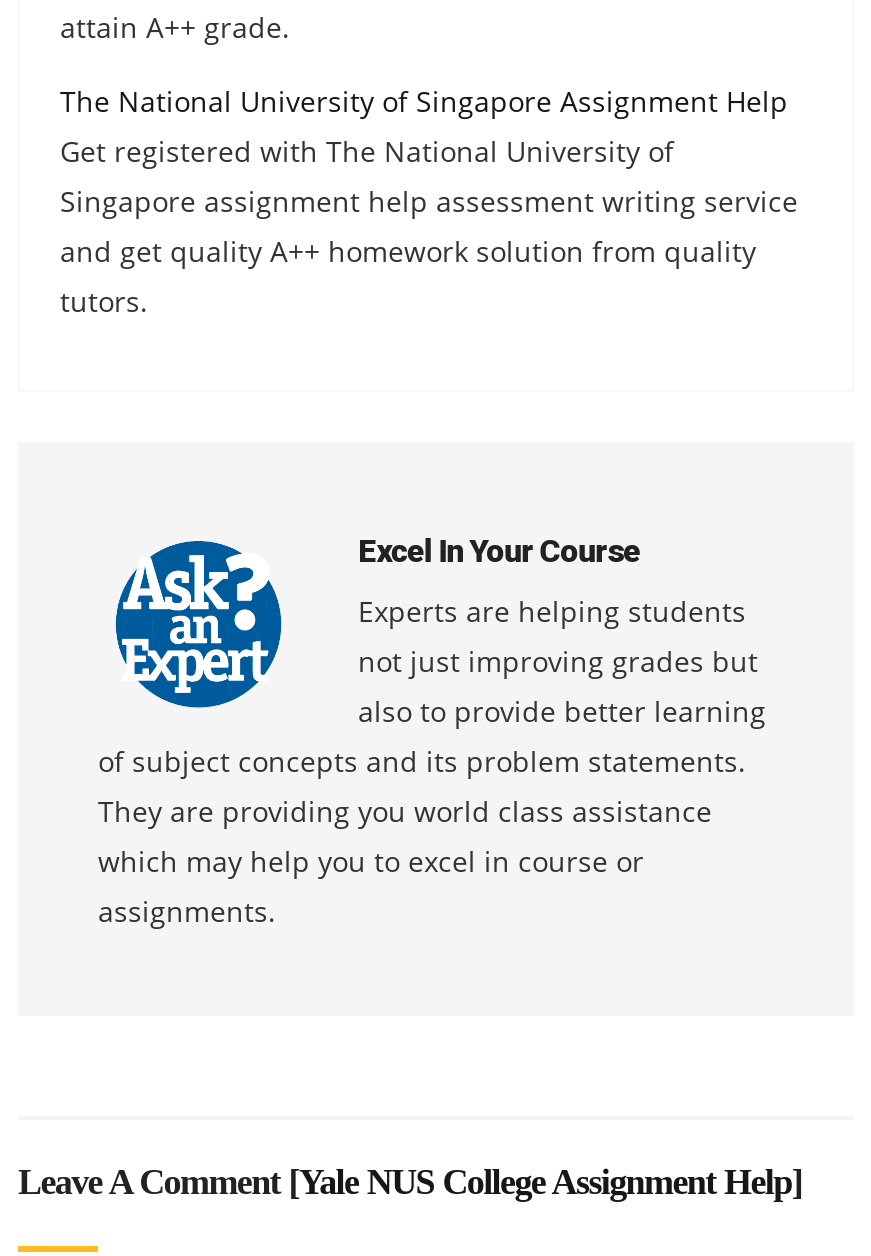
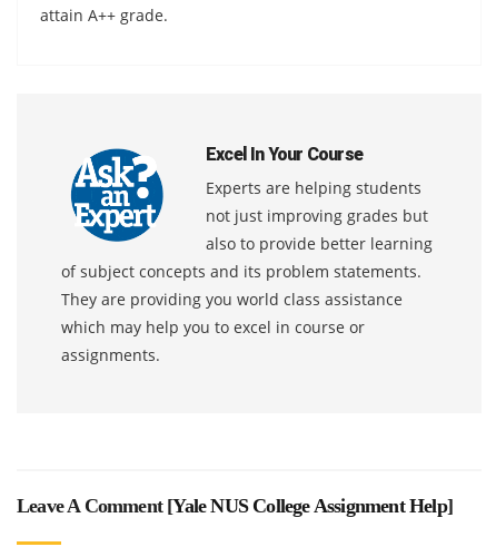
[60,81,798,319] The National University of Singapore Assignment Help | Get registered with The National University of | Singapore assignment help assessment writing service | and get quality A++ homework solution from quality | tutors. -> none

